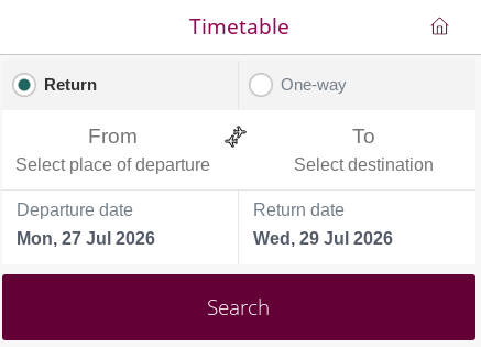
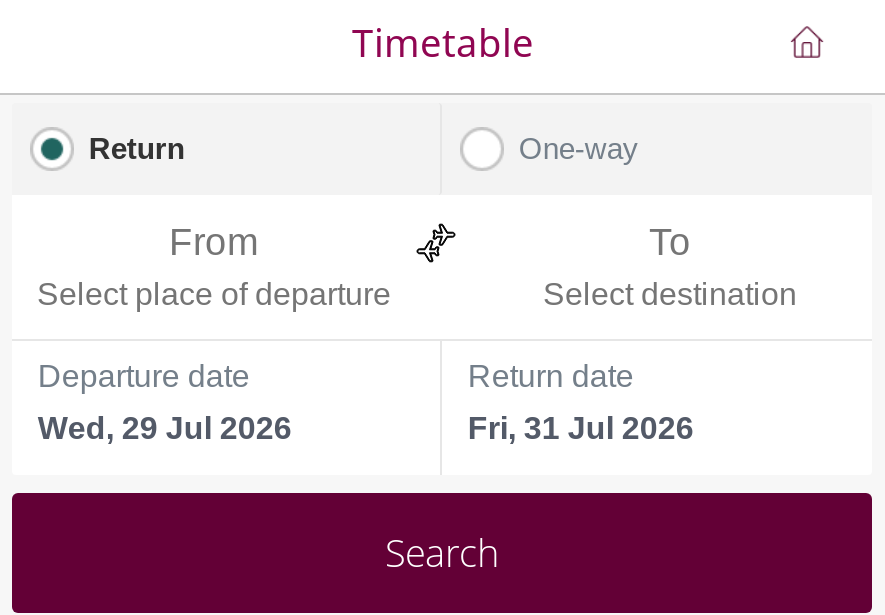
[16,229,155,248] Mon, 27 Jul 2026 -> [38,411,292,445] Wed, 29 Jul 2026
[253,229,393,248] Wed, 29 Jul 2026 -> [468,411,694,445] Fri, 31 Jul 2026

